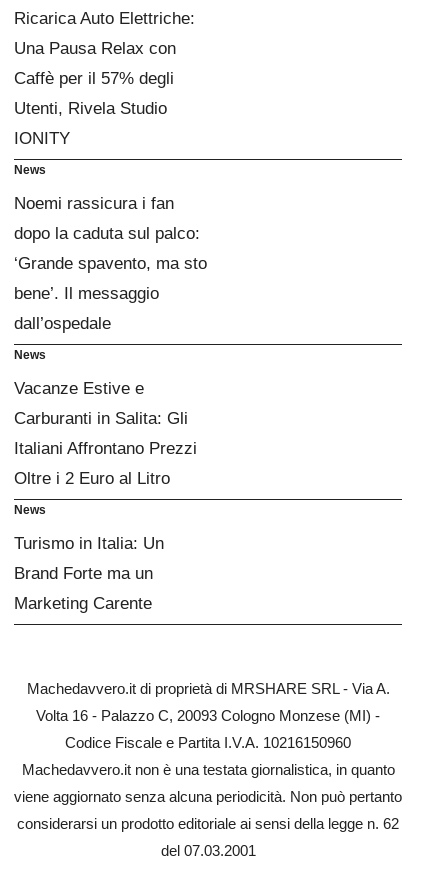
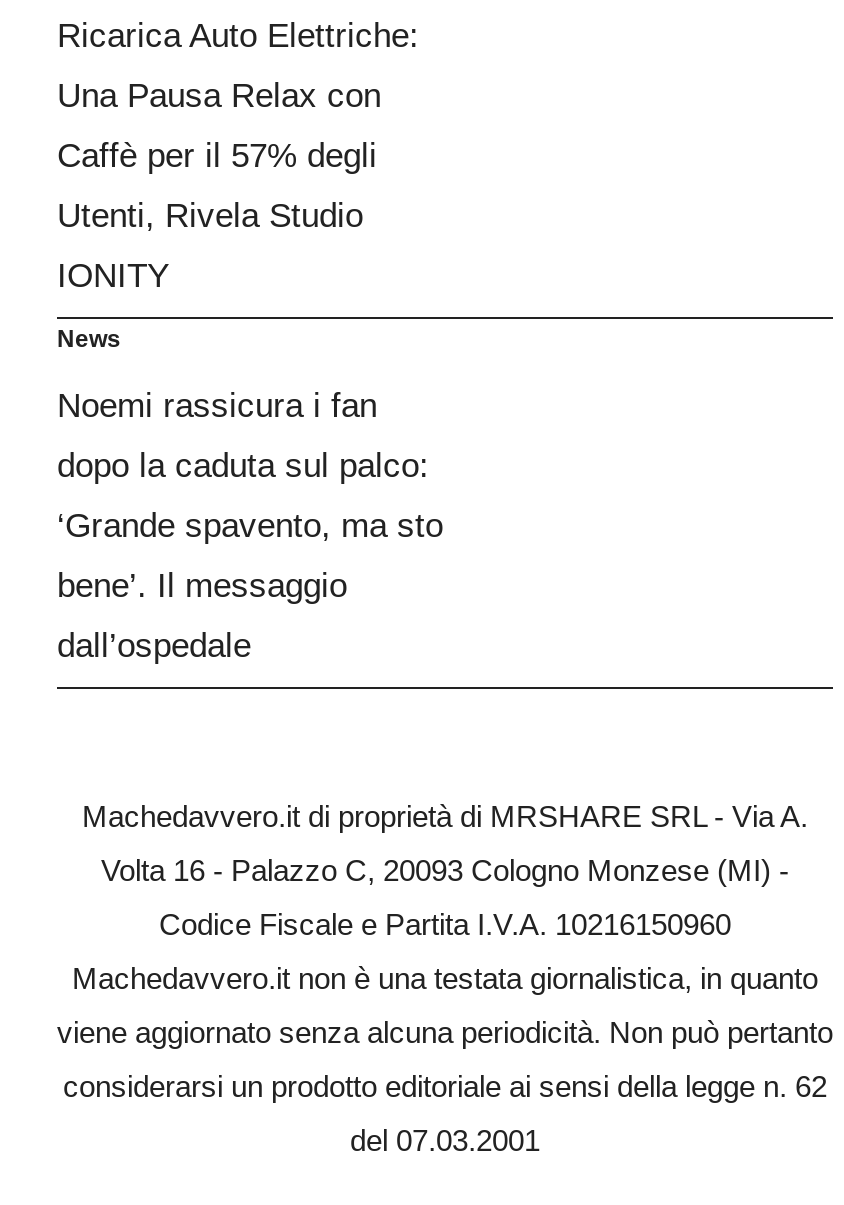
[14,348,197,613] News | Vacanze Estive e | Carburanti in Salita: Gli | Italiani Affrontano Prezzi | Oltre i 2 Euro al Litro | News | Turismo in Italia: Un | Brand Forte ma un | Marketing Carente -> none

